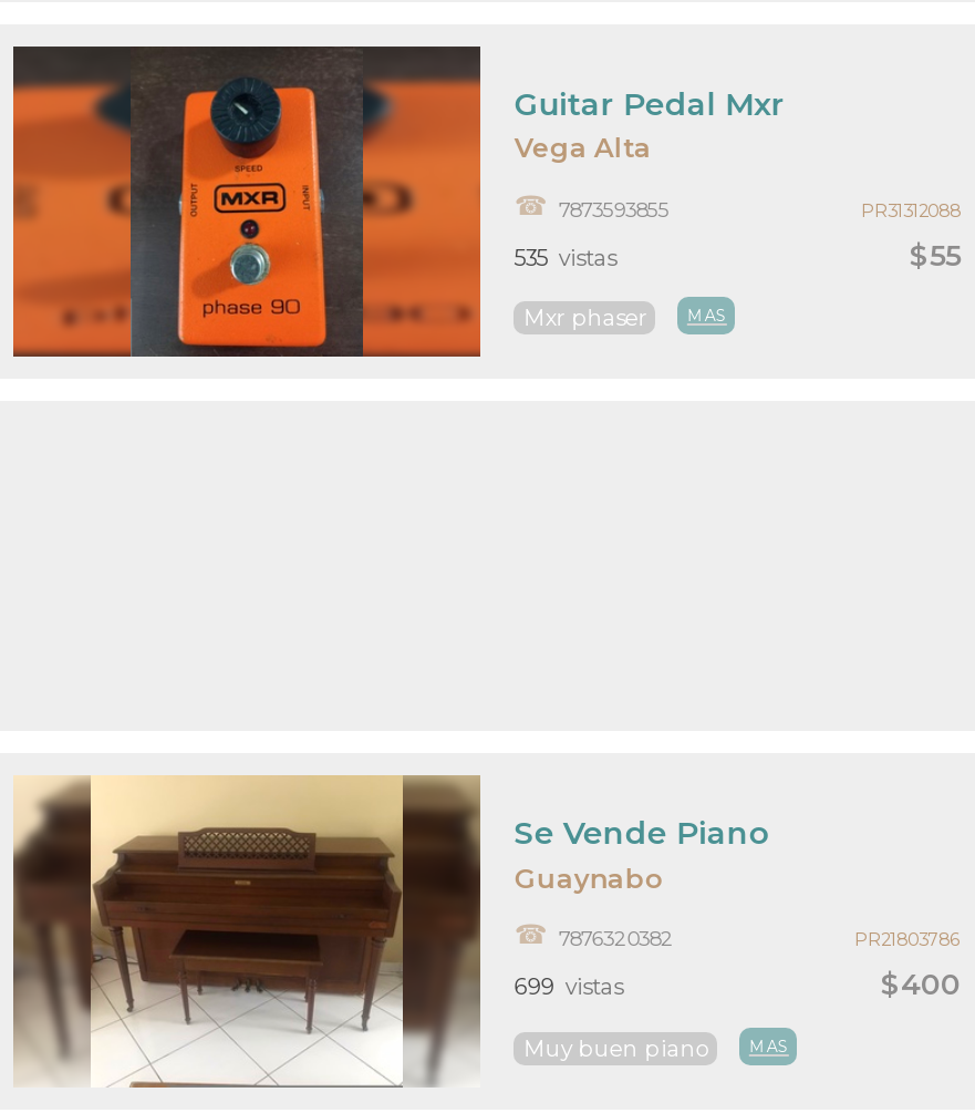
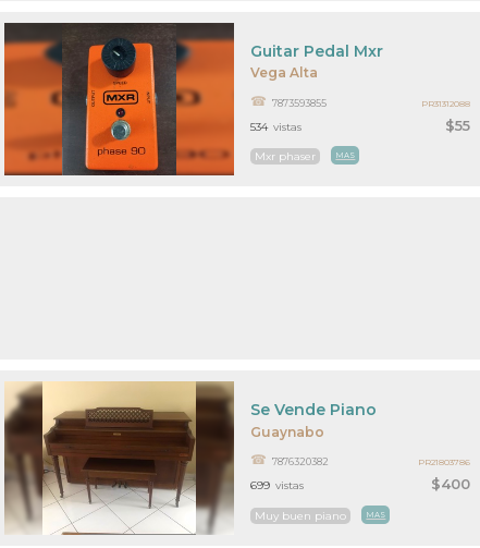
[514,243,616,271] 535 vistas -> [251,119,302,133] 534 vistas

